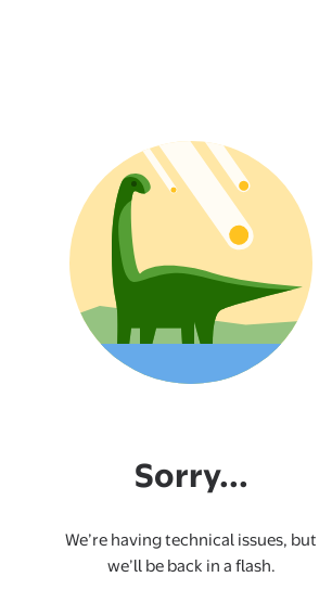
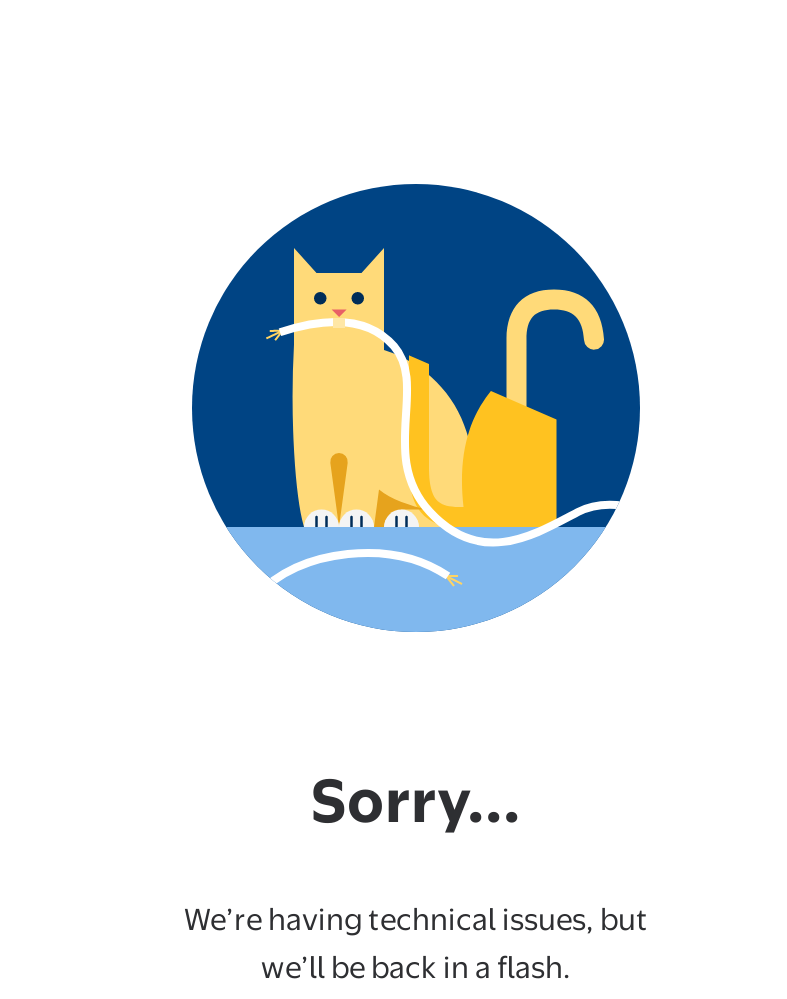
[69,141,312,359] [image] -> [190,182,642,588] [image]

